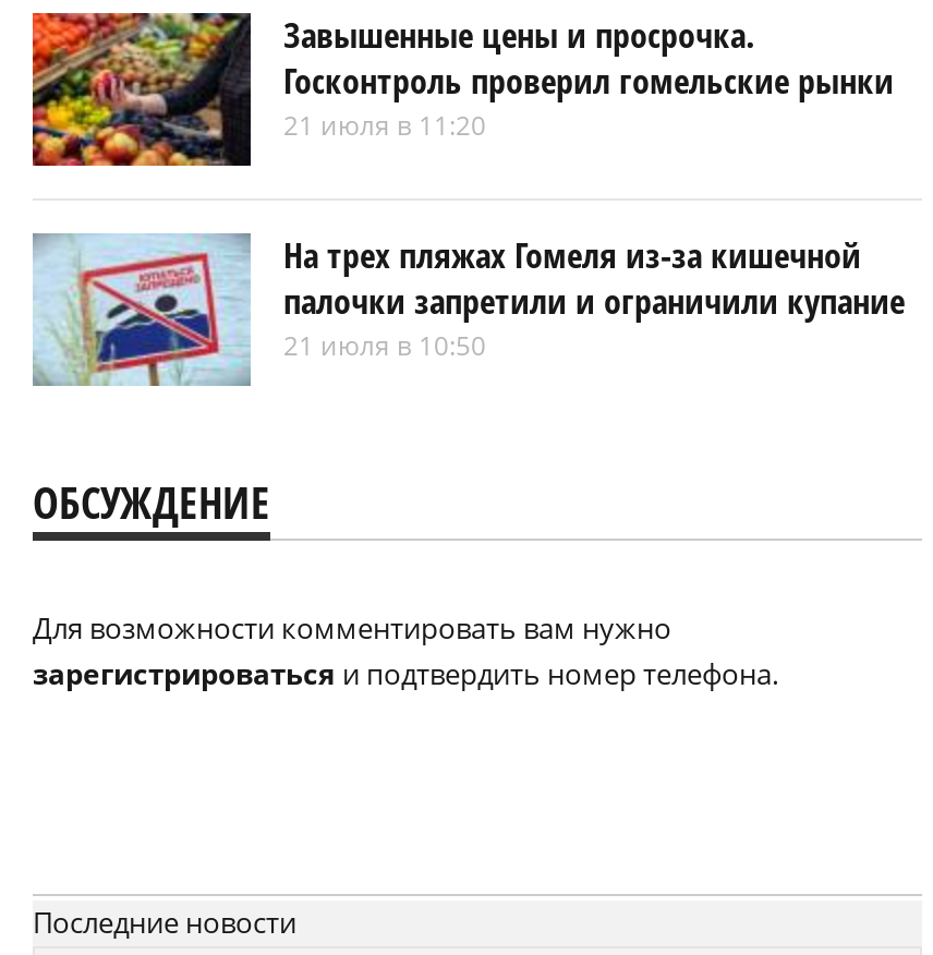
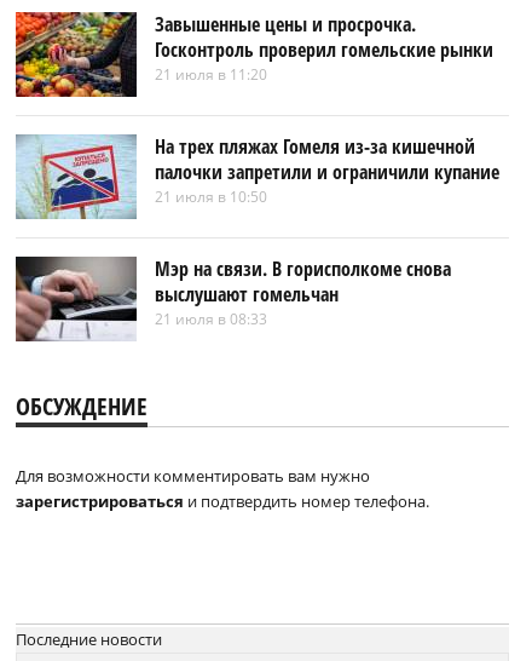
none -> [15,255,451,343] [image] | Мэр на связи. В горисполкоме снова | выслушают гомельчан | 21 июля в 08:33

